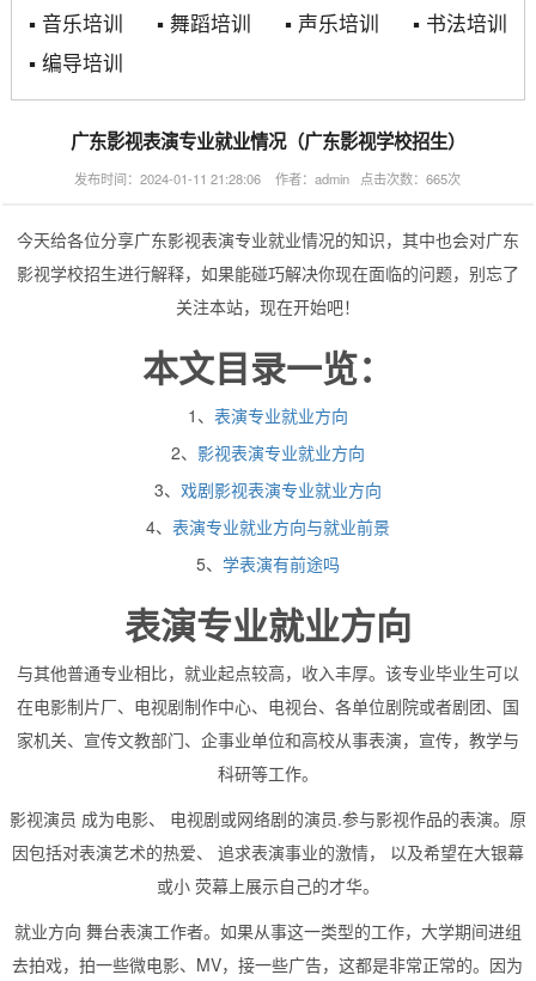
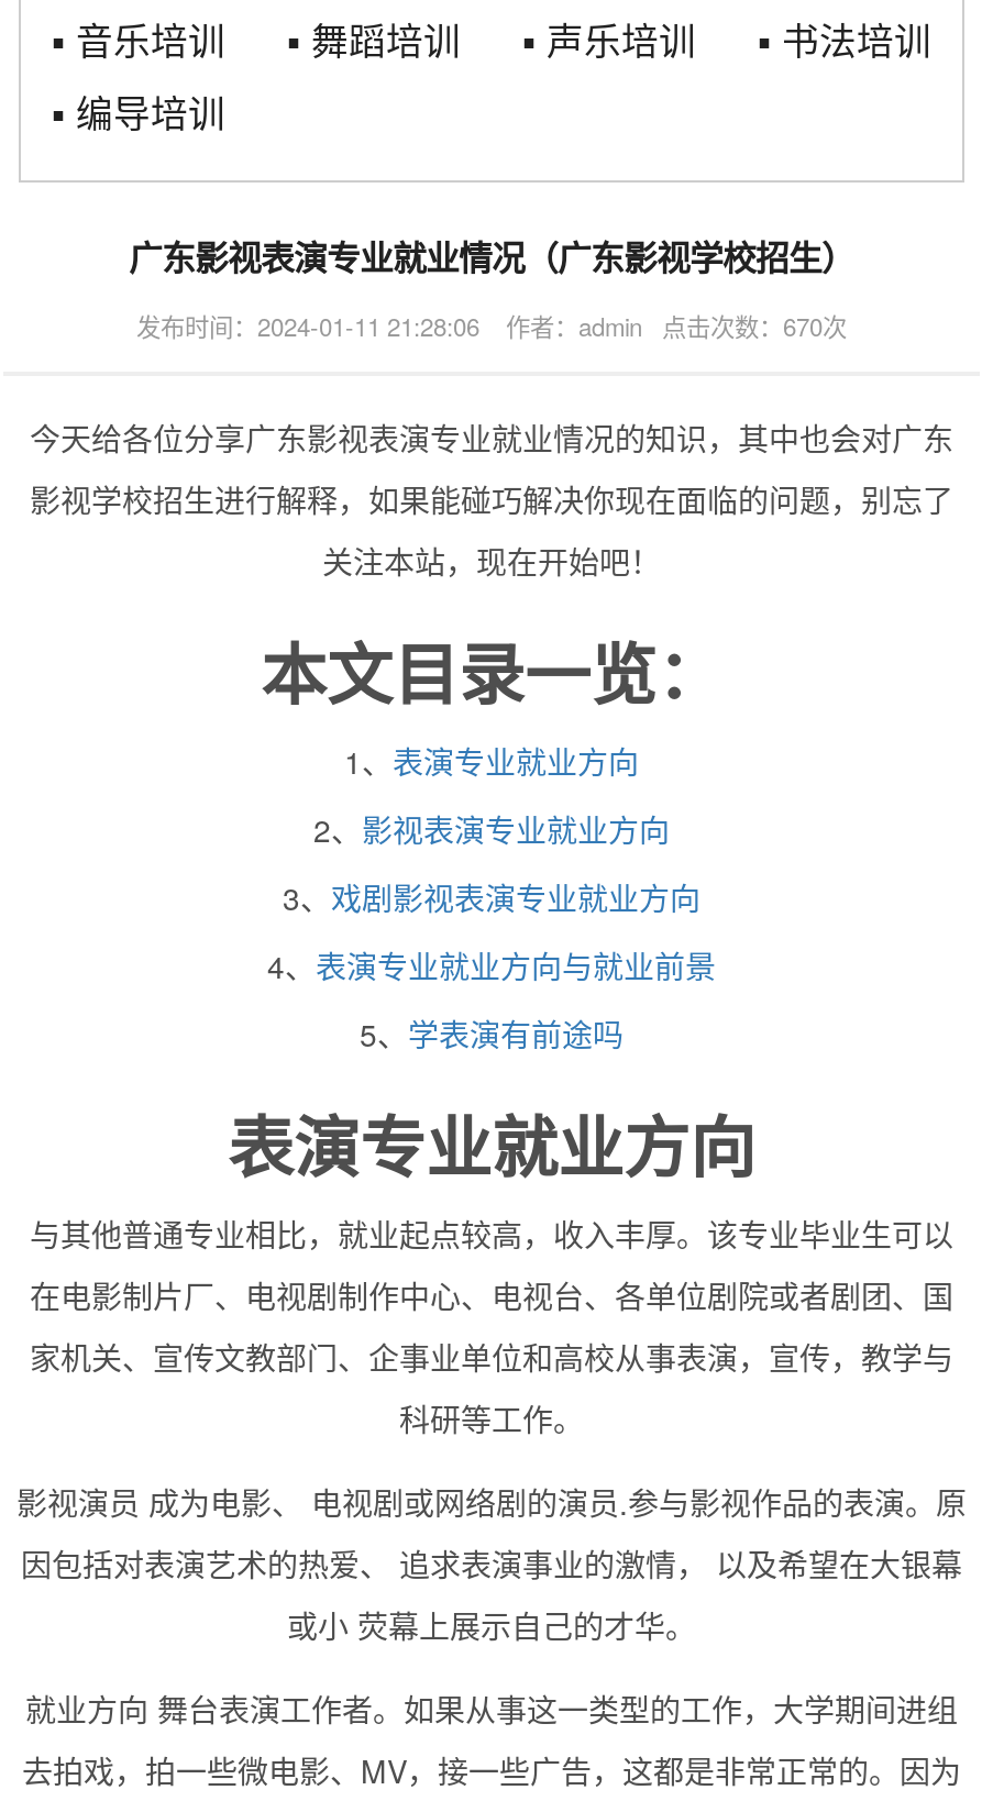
[75,169,461,188] 发布时间：2024-01-11 21:28:06 作者：admin 点击次数：665次 -> [136,309,847,344] 发布时间：2024-01-11 21:28:06 作者：admin 点击次数：670次

